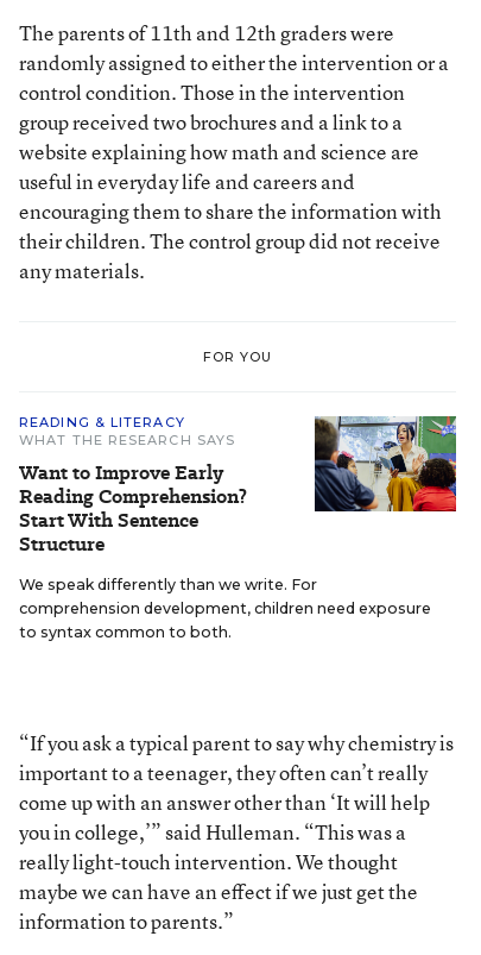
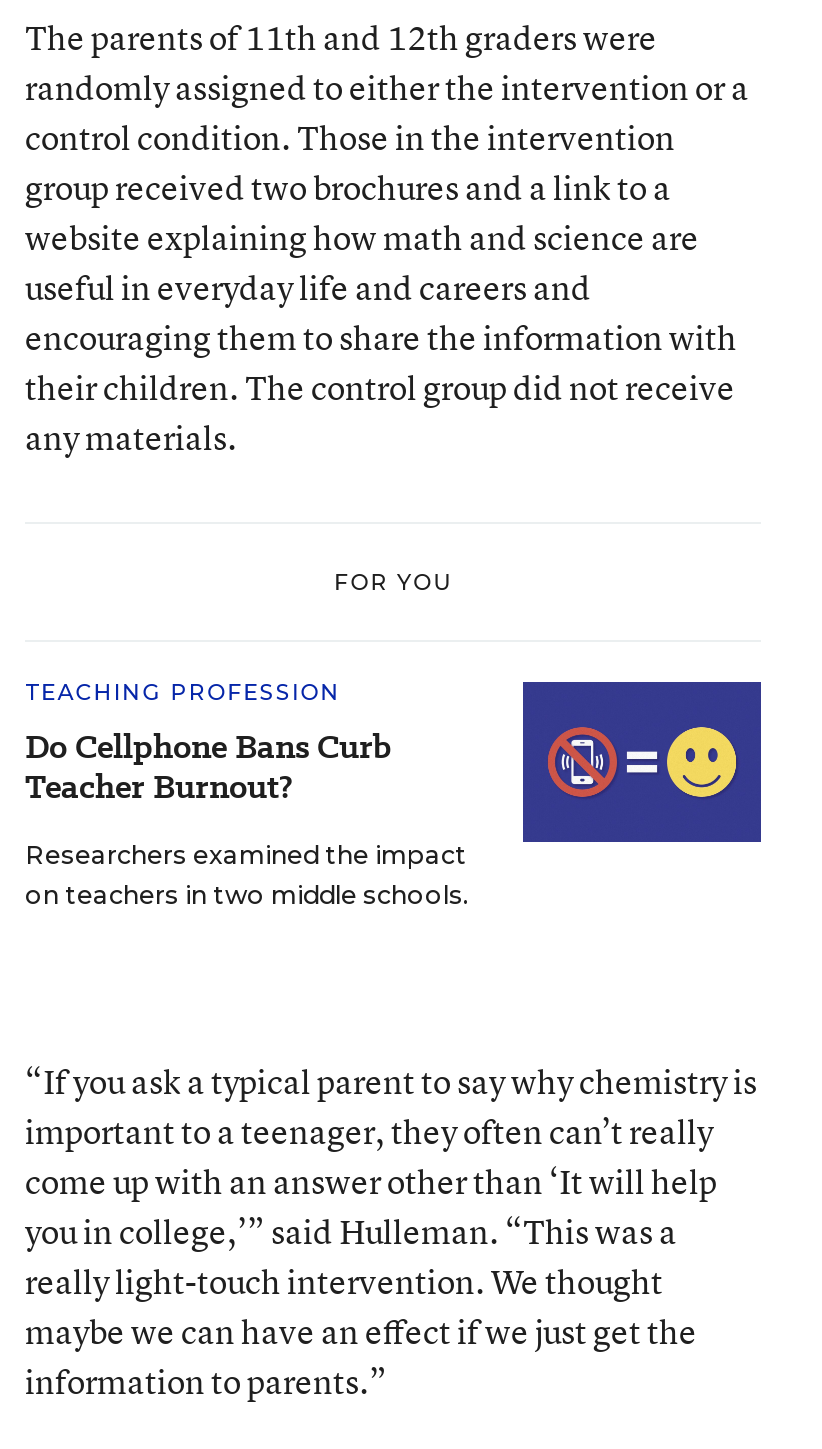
[19,414,247,558] READING & LITERACY | WHAT THE RESEARCH SAYS | Want to Improve Early | Reading Comprehension? | Start With Sentence | Structure -> [25,678,391,810] TEACHING PROFESSION | Do Cellphone Bans Curb | Teacher Burnout?
[314,415,457,513] [image] -> [521,680,763,844] [image]
[19,576,431,641] We speak differently than we write. For | comprehension development, children need exposure | to syntax common to both. -> [25,840,469,910] Researchers examined the impact | on teachers in two middle schools.

